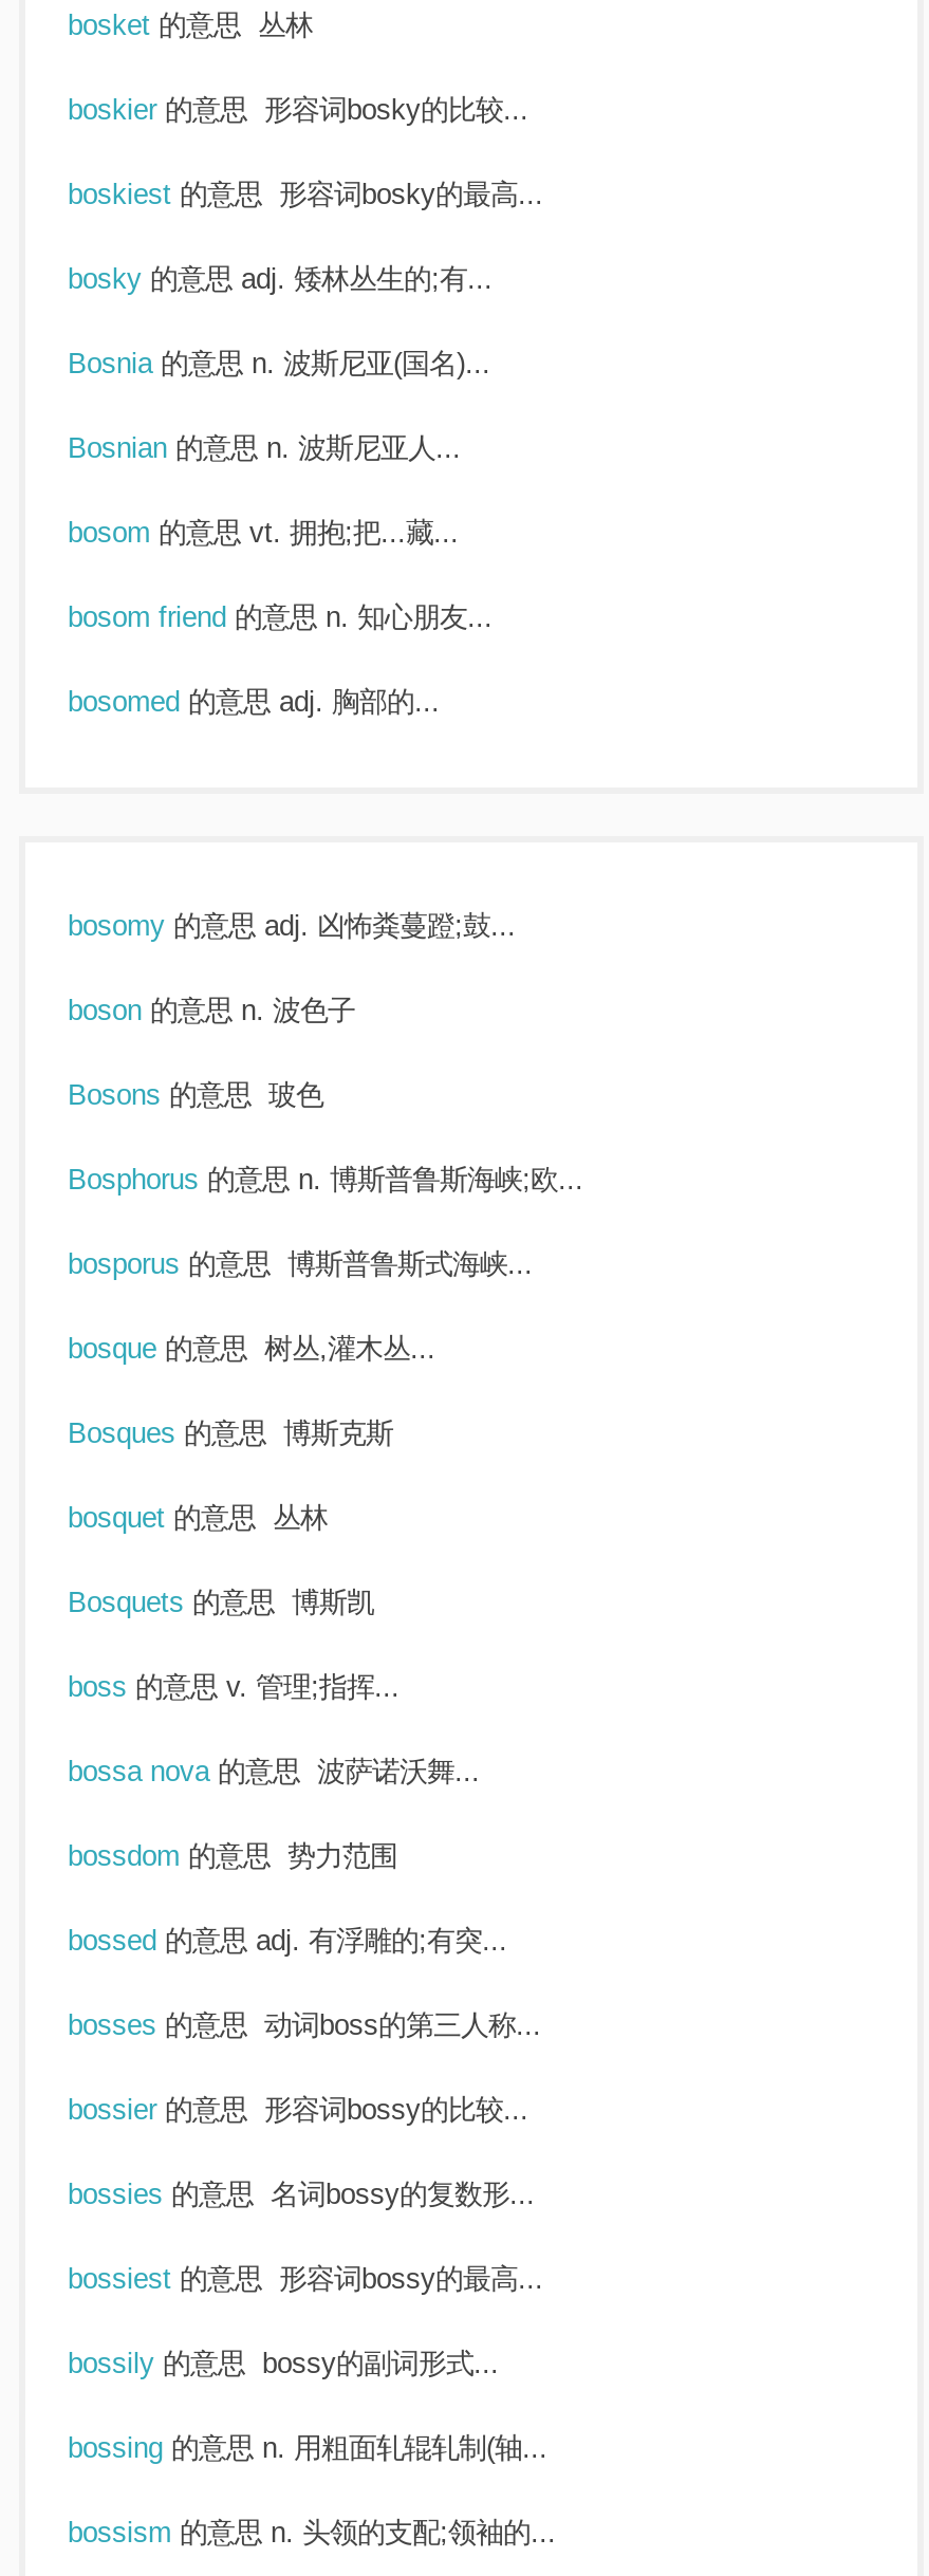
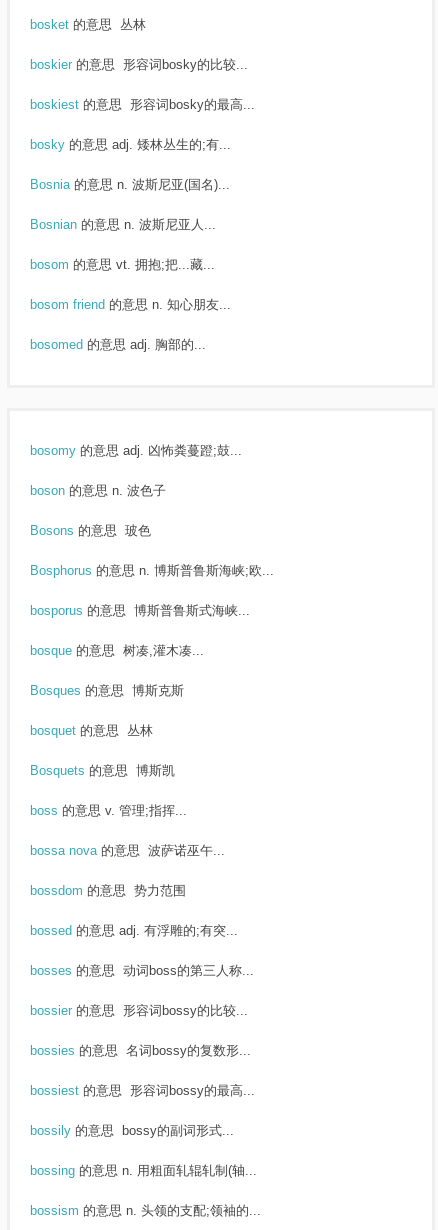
[68,1333,435,1365] bosque的意思 树丛,灌木丛... -> [30,643,204,658] bosque的意思 树凑,灌木凑...
[68,1756,480,1787] bossa nova的意思 波萨诺沃舞... -> [30,843,225,858] bossa nova的意思 波萨诺巫午...

